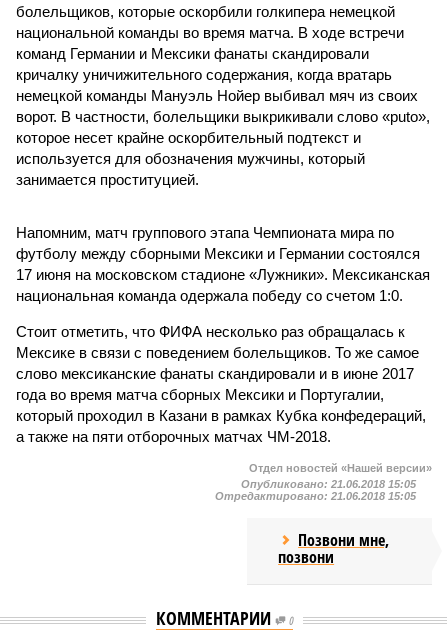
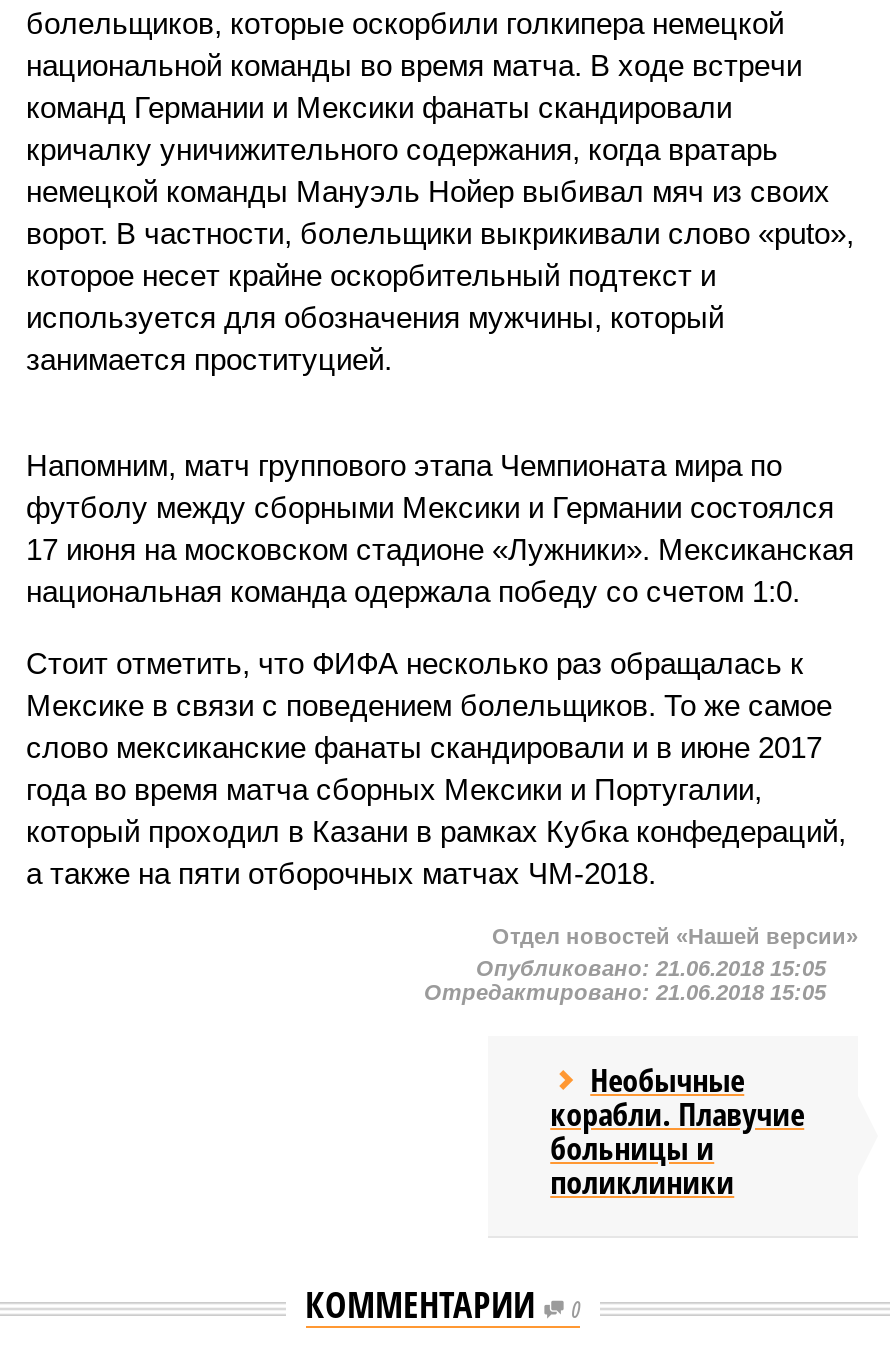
[278,529,389,568] Позвони мне, | позвони -> [550,1058,804,1204] Необычные | корабли. Плавучие | больницы и | поликлиники

